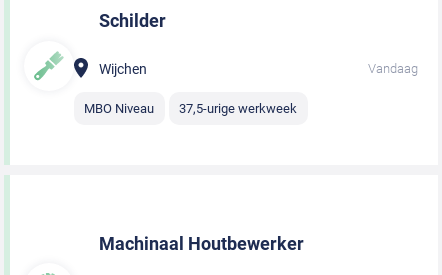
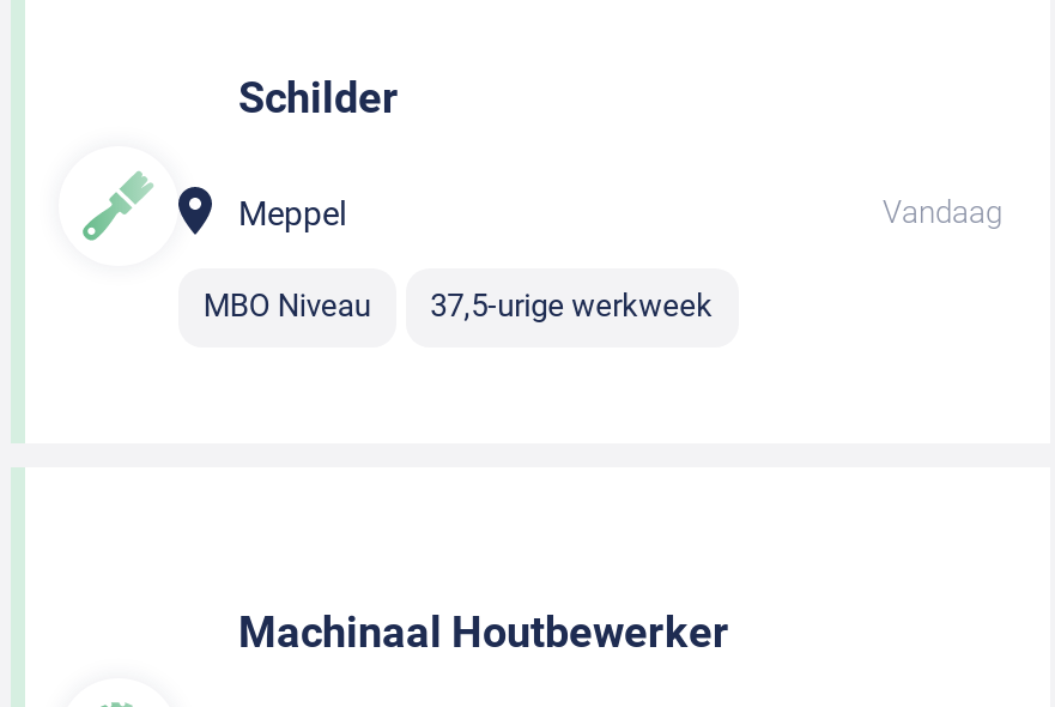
[99,61,147,77] Wijchen -> [238,195,346,233] Meppel

